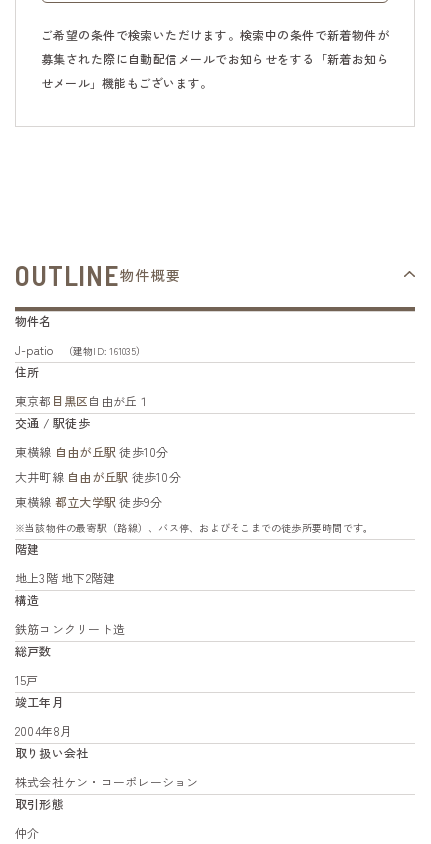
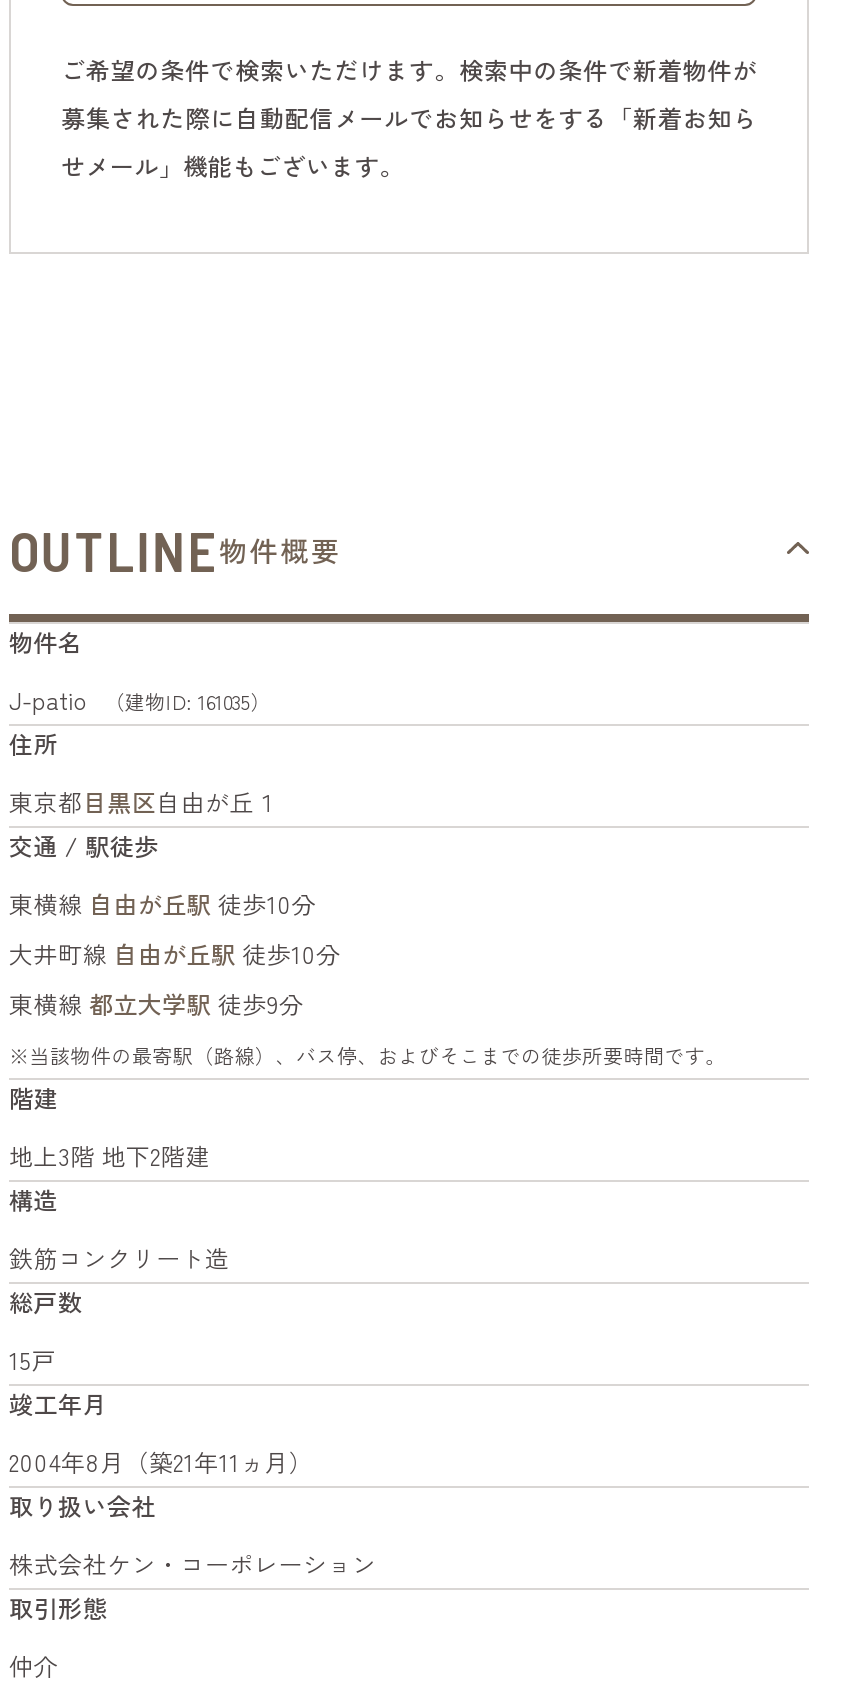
[15,722,73,739] 2004年8月 -> [9,1444,313,1478] 2004年8月（築21年11ヵ月）

